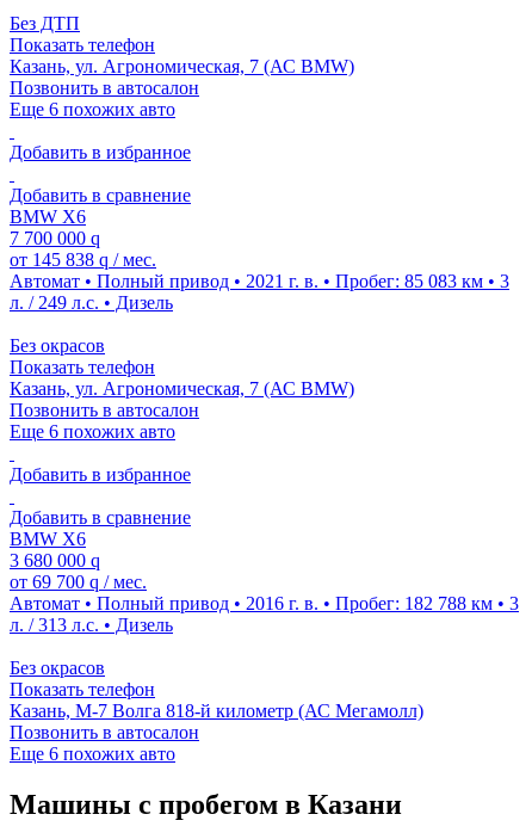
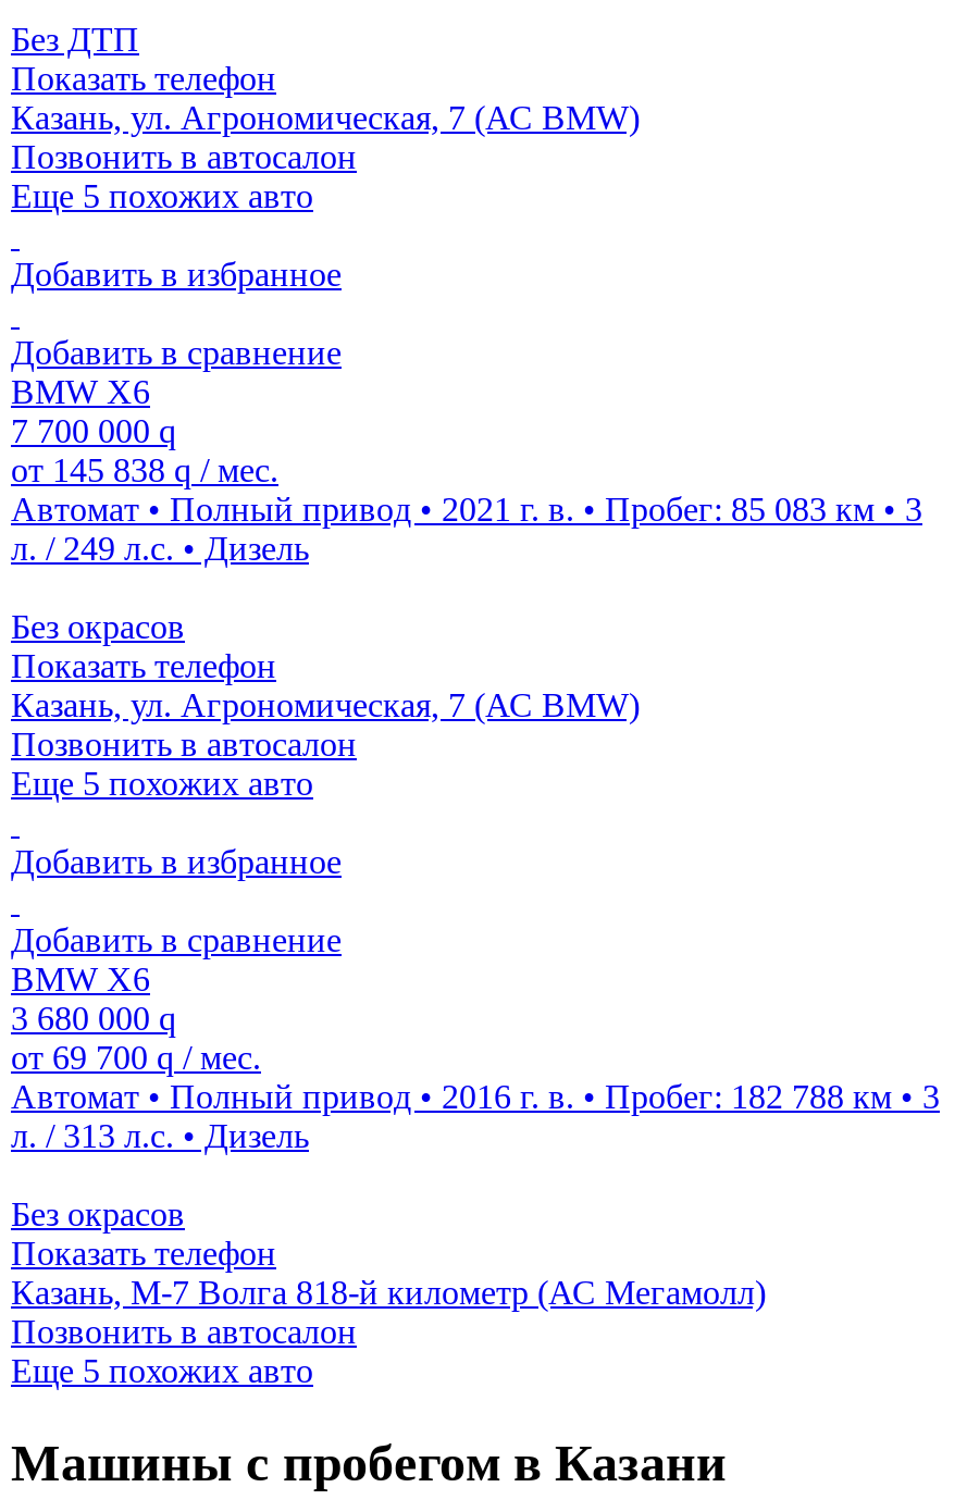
[10,99,175,119] Еще 6 похожих авто -> [11,177,313,214] Еще 5 похожих авто
[10,421,175,441] Еще 6 похожих авто -> [11,764,313,801] Еще 5 похожих авто
[10,743,175,764] Еще 6 похожих авто -> [11,1352,313,1389] Еще 5 похожих авто

